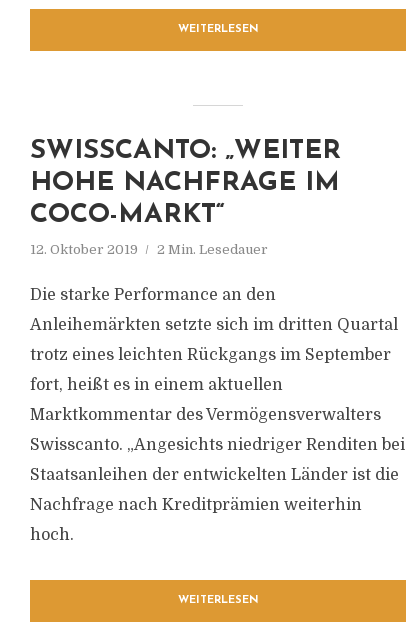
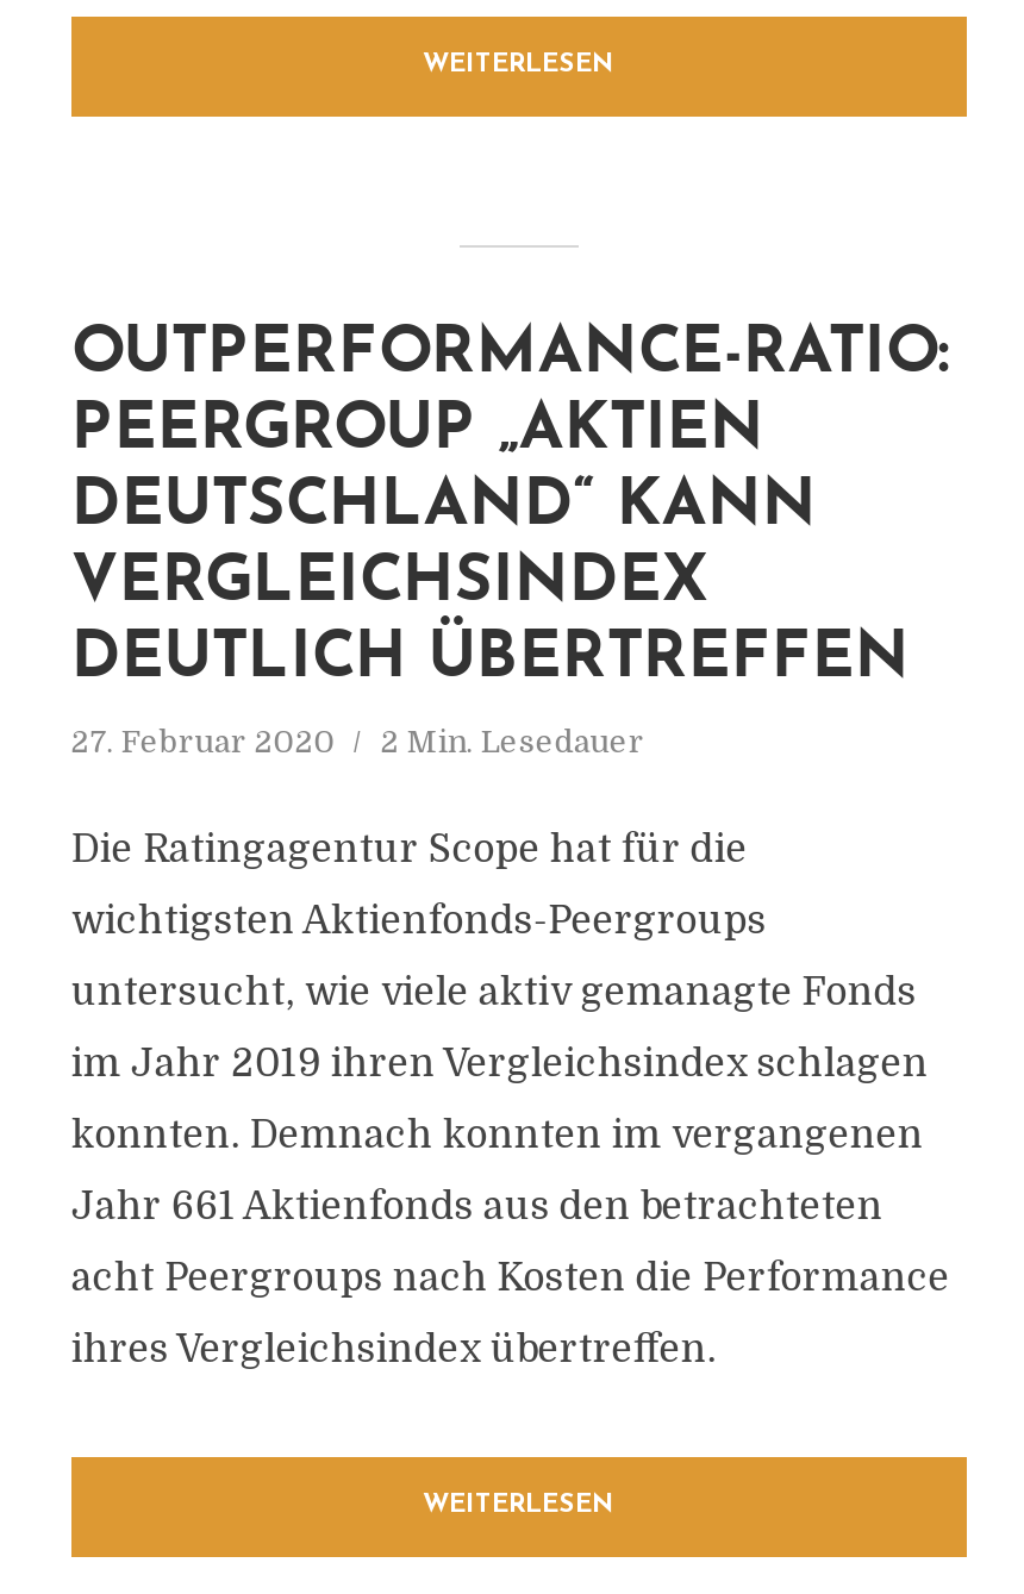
[30,138,341,229] SWISSCANTO: „WEITER | HOHE NACHFRAGE IM | COCO-MARKT“ -> [71,324,950,693] OUTPERFORMANCE-RATIO: | PEERGROUP „AKTIEN | DEUTSCHLAND“ KANN | VERGLEICHSINDEX | DEUTLICH ÜBERTREFFEN
[30,242,268,257] 12. Oktober 2019 2 Min. Lesedauer -> [71,724,645,760] 27. Februar 2020 2 Min. Lesedauer
moved [157,242,268,257] -> [381,724,645,760]: 2 Min. Lesedauer
[30,286,405,544] Die starke Performance an den | Anleihemärkten setzte sich im dritten Quartal | trotz eines leichten Rückgangs im September | fort, heißt es in einem aktuellen | Marktkommentar des Vermögensverwalters | Swisscanto. „Angesichts niedriger Renditen bei | Staatsanleihen der entwickelten Länder ist die | Nachfrage nach Kreditprämien weiterhin | hoch. -> [71,829,950,1371] Die Ratingagentur Scope hat für die | wichtigsten Aktienfonds-Peergroups | untersucht, wie viele aktiv gemanagte Fonds | im Jahr 2019 ihren Vergleichsindex schlagen | konnten. Demnach konnten im vergangenen | Jahr 661 Aktienfonds aus den betrachteten | acht Peergroups nach Kosten die Performance | ihres Vergleichsindex übertreffen.

